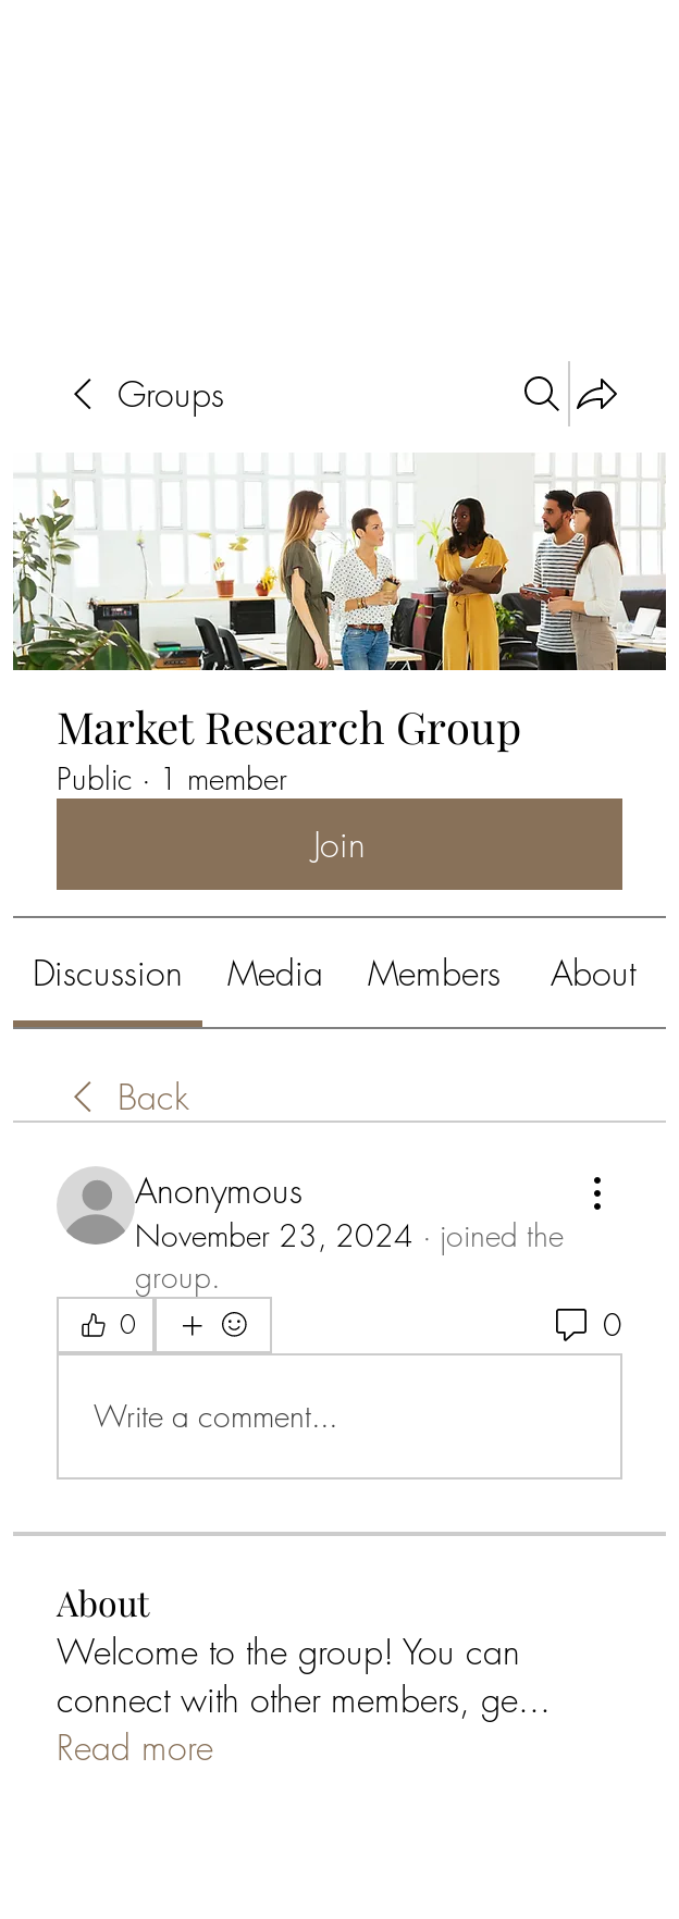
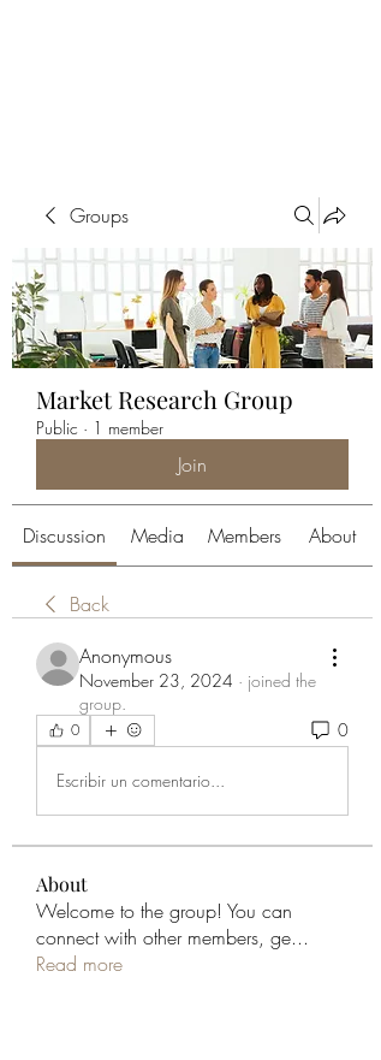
[94,1395,337,1436] Write a comment... -> [56,769,225,792] Escribir un comentario...

